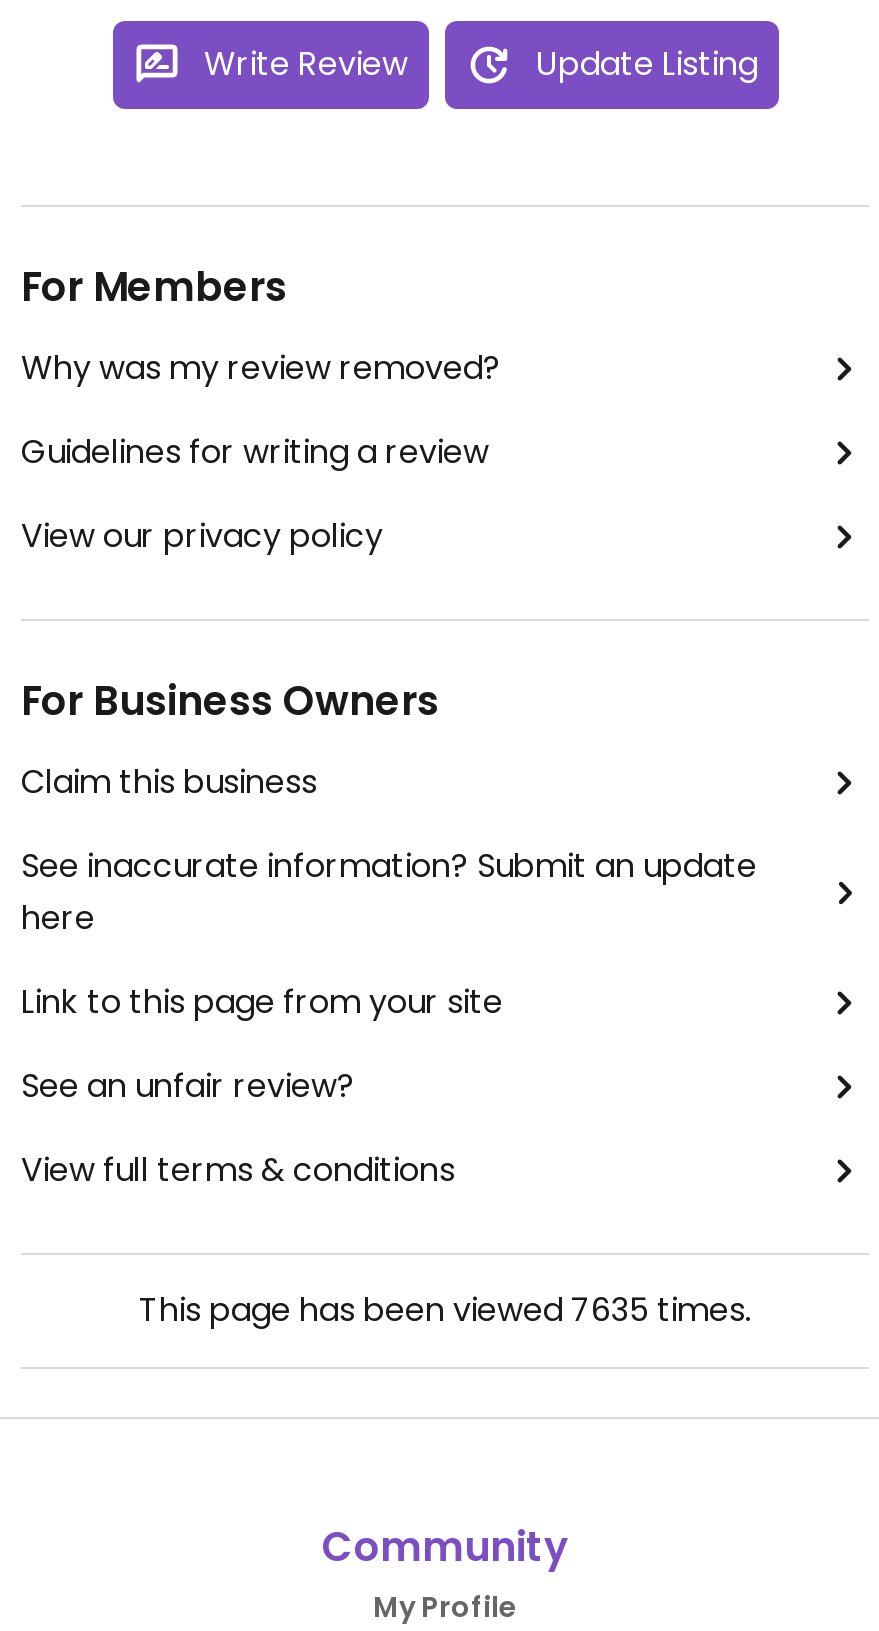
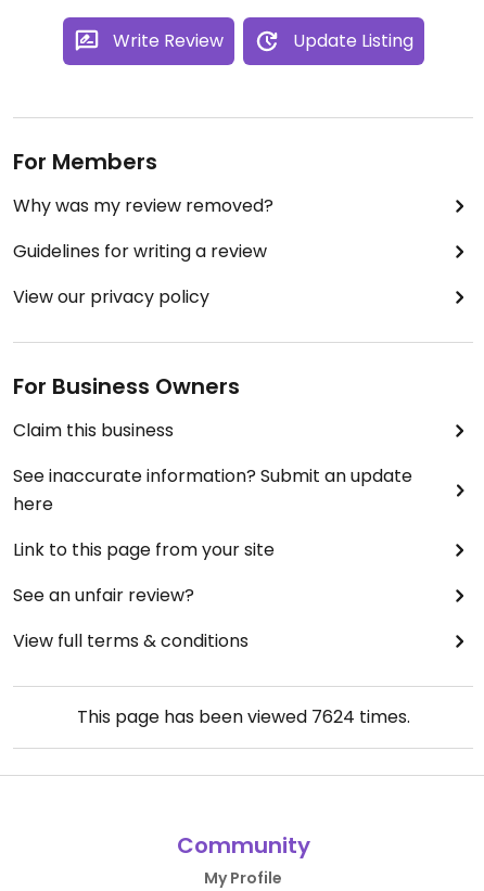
[139,1287,751,1333] This page has been viewed 7635 times. -> [77,704,410,729] This page has been viewed 7624 times.

